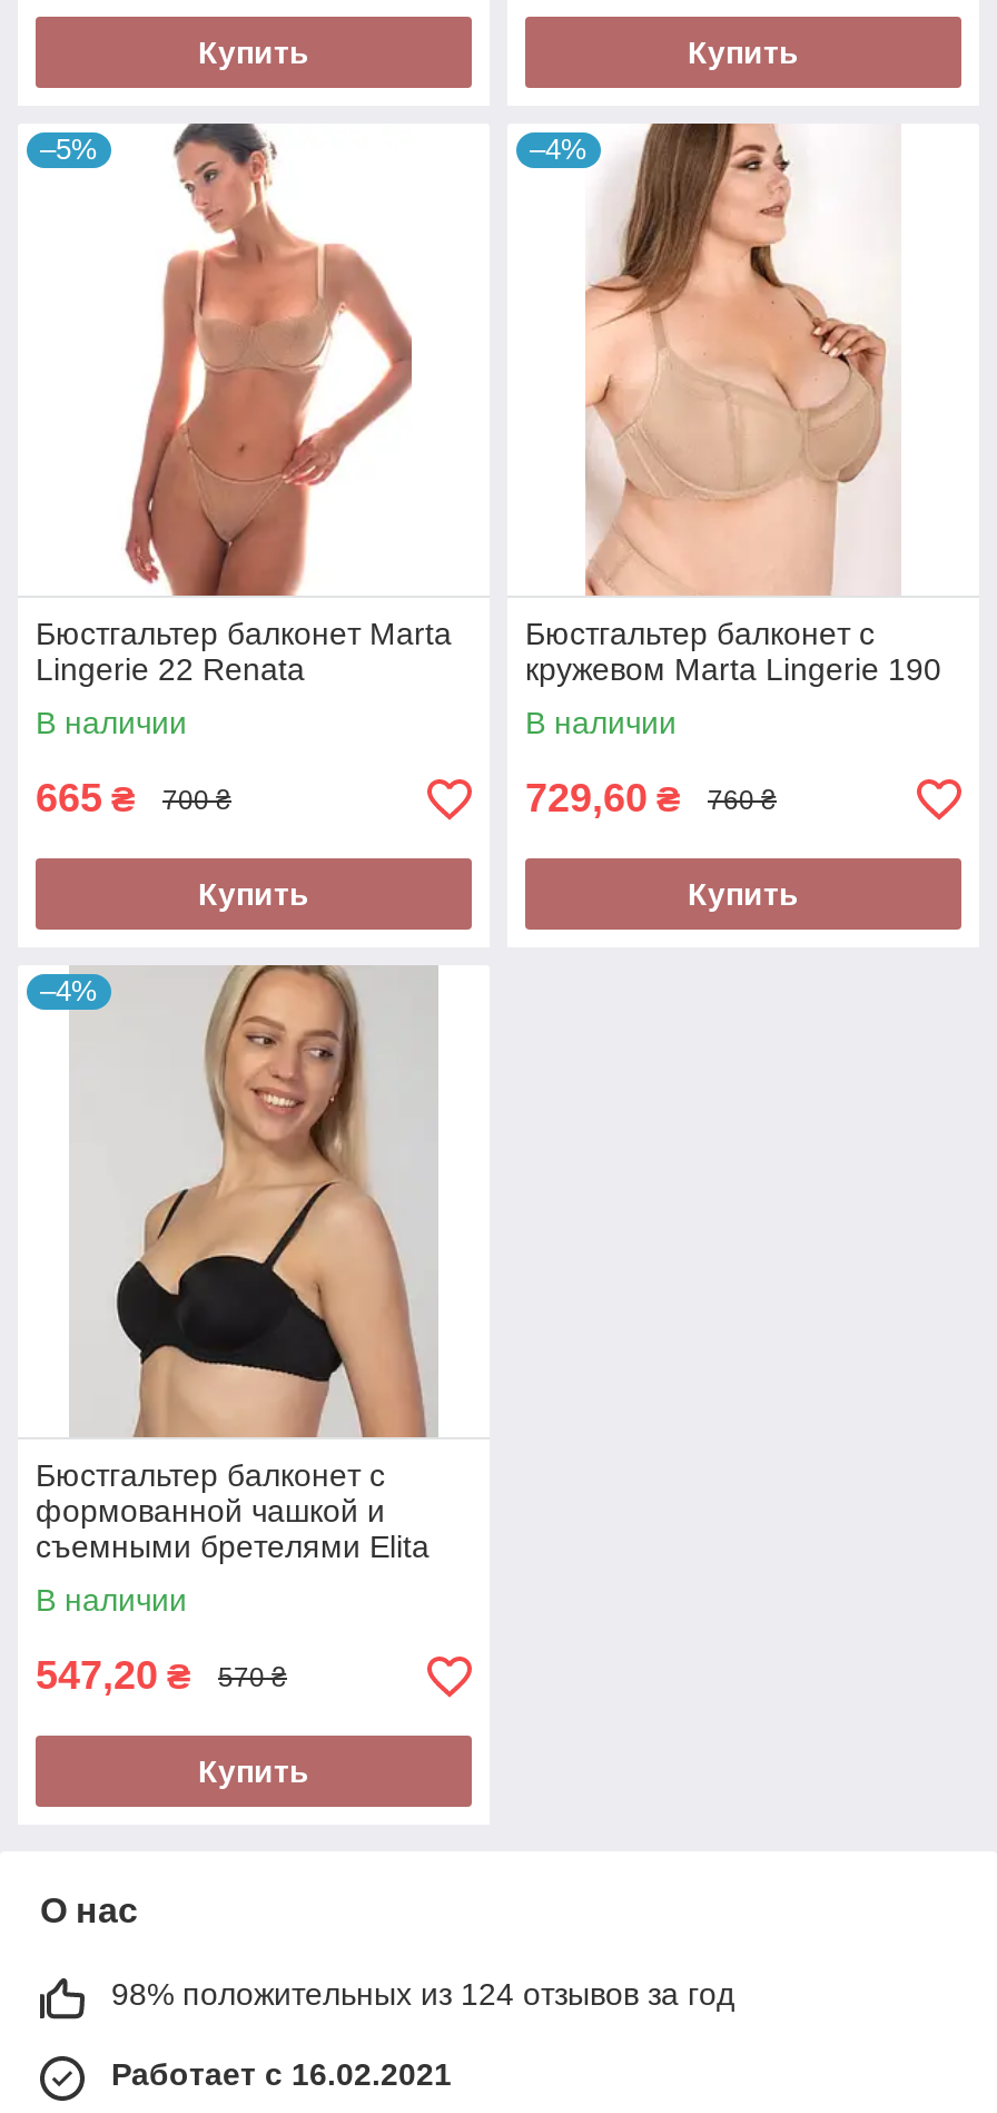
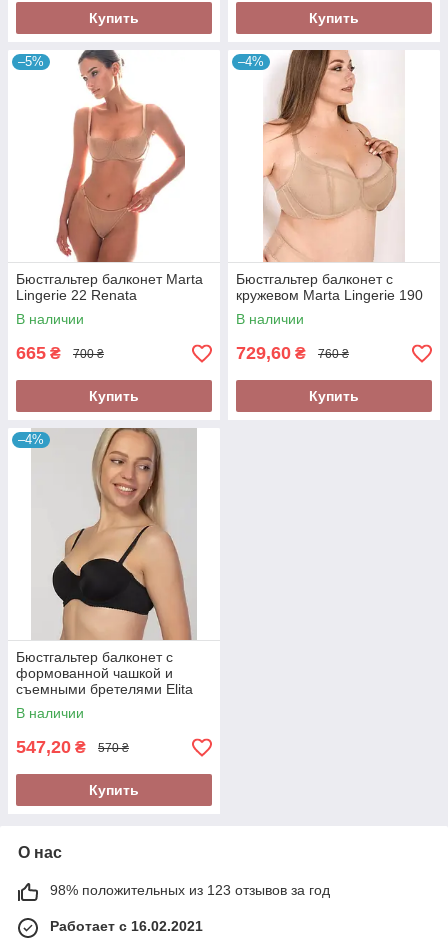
[111,1976,734,2012] 98% положительных из 124 отзывов за год -> [50,882,330,898] 98% положительных из 123 отзывов за год

